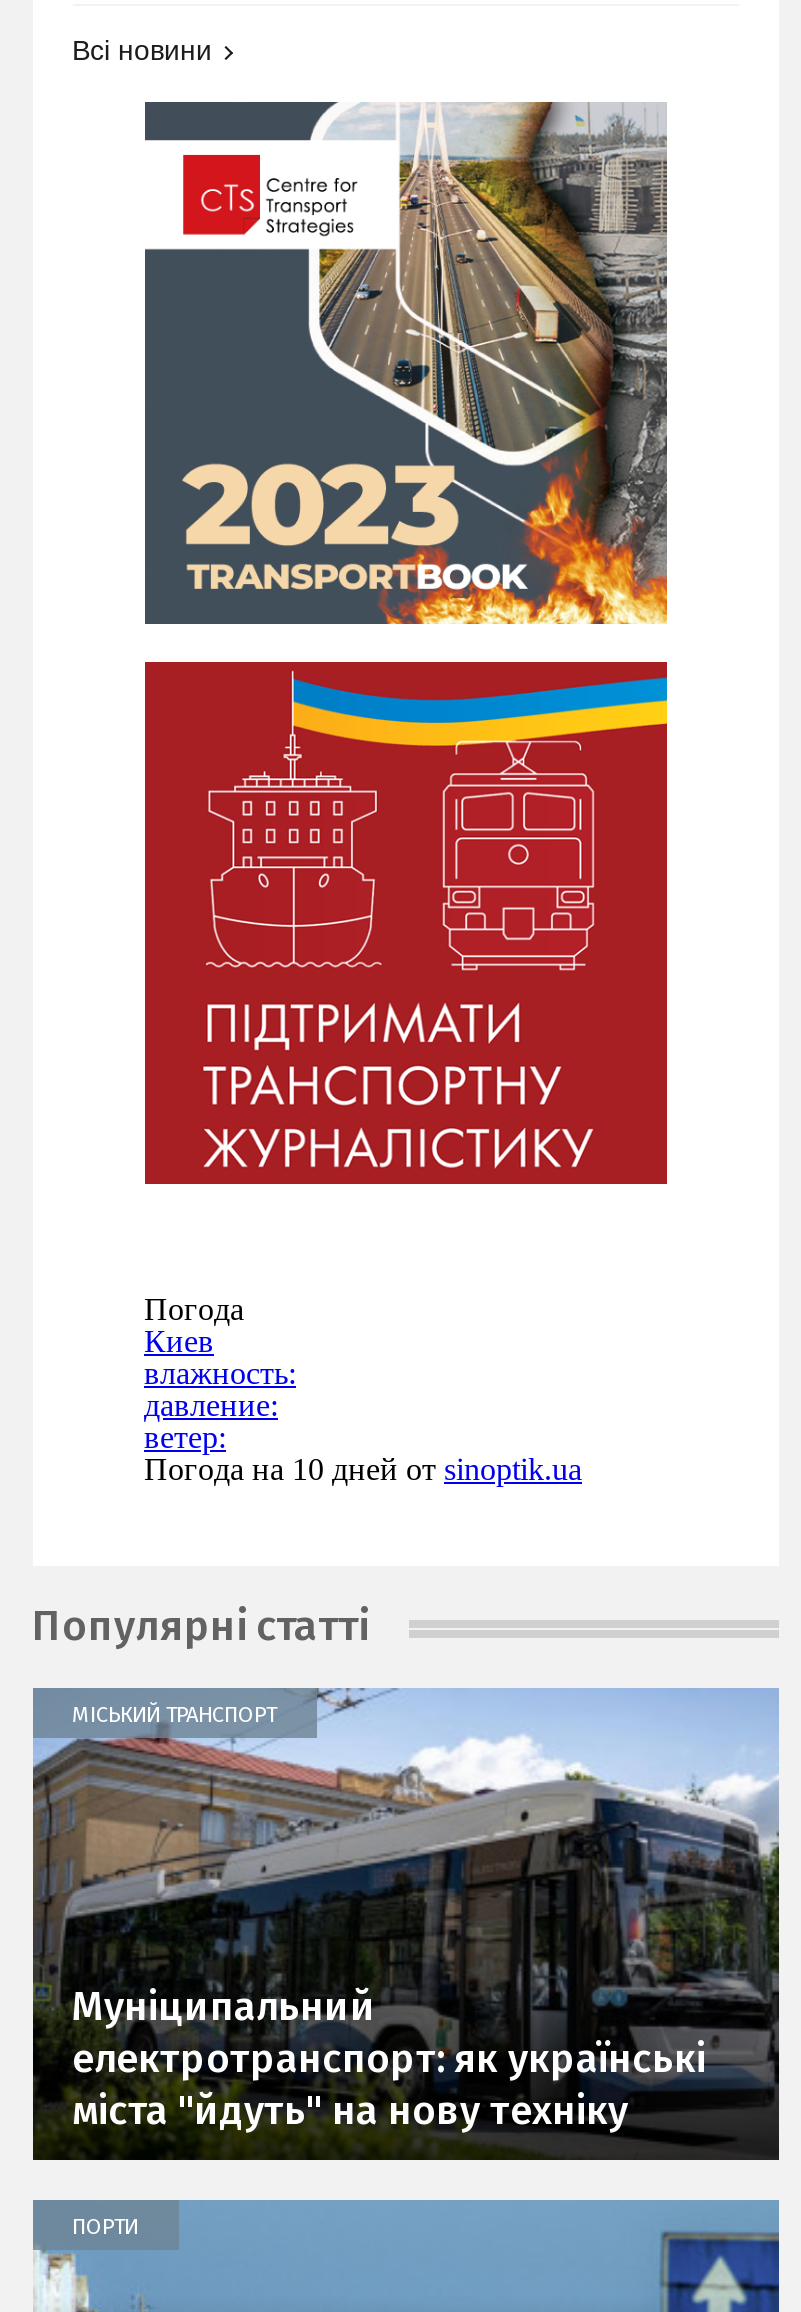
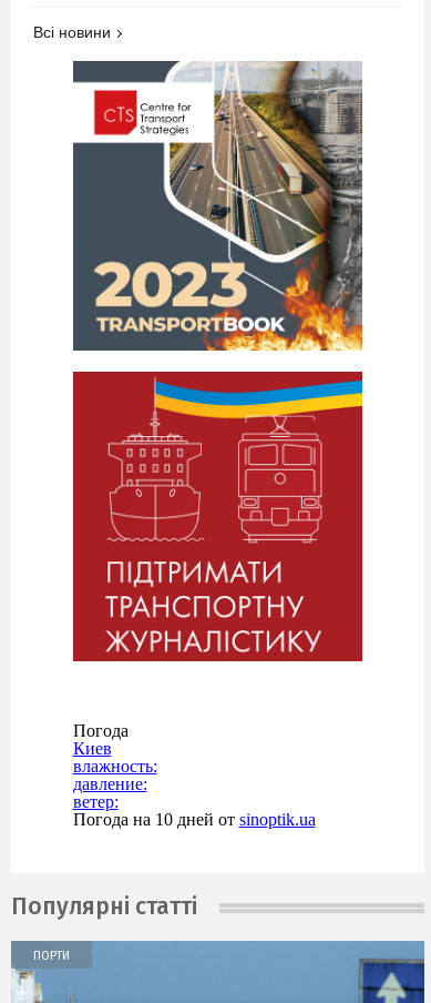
[31,1688,781,2162] [image] | МІСЬКИЙ ТРАНСПОРТ -> none
[72,1982,706,2134] Муніципальний | електротранспорт: як українські | міста "йдуть" на нову техніку -> none

